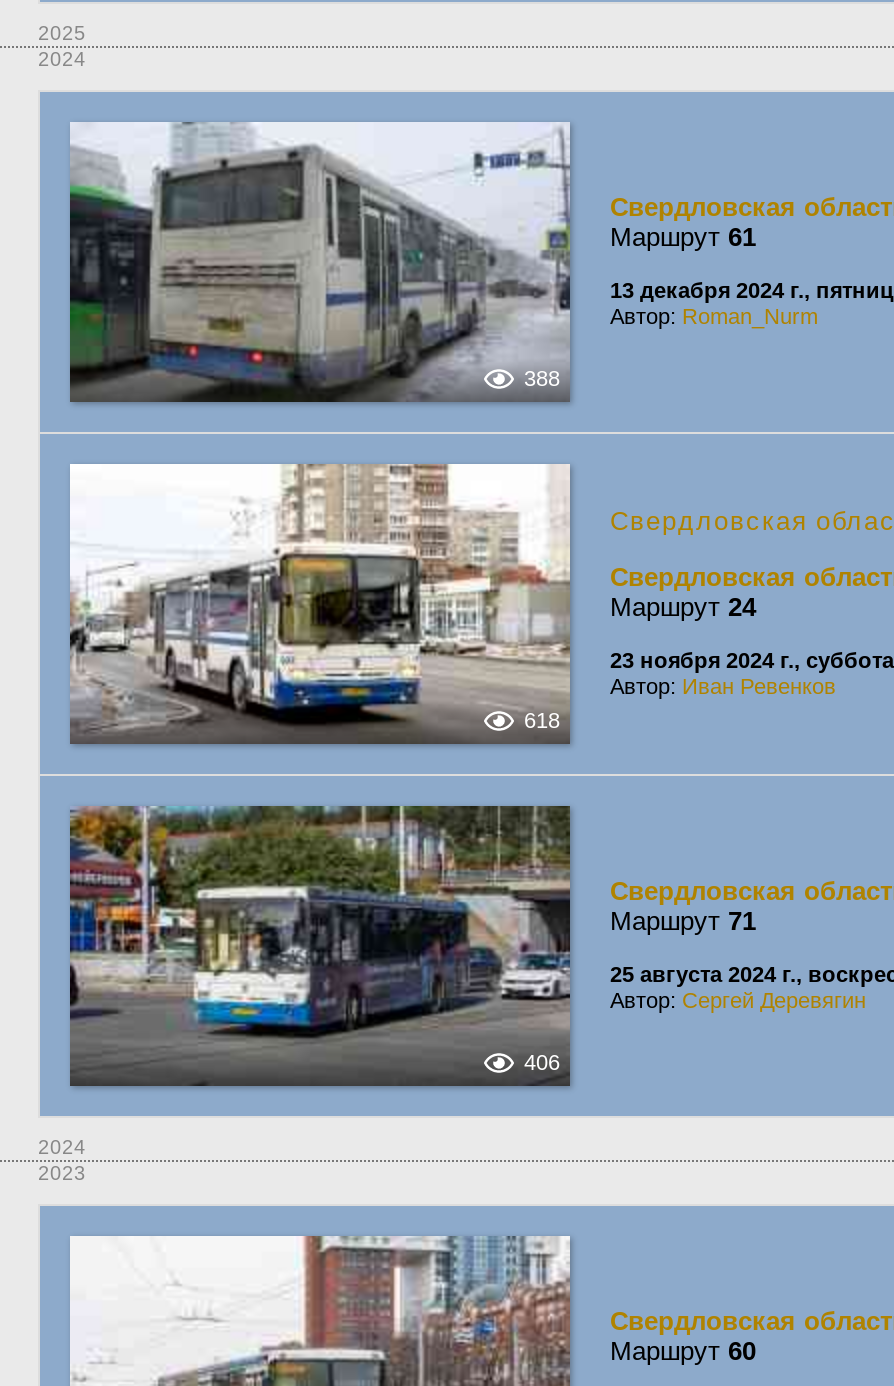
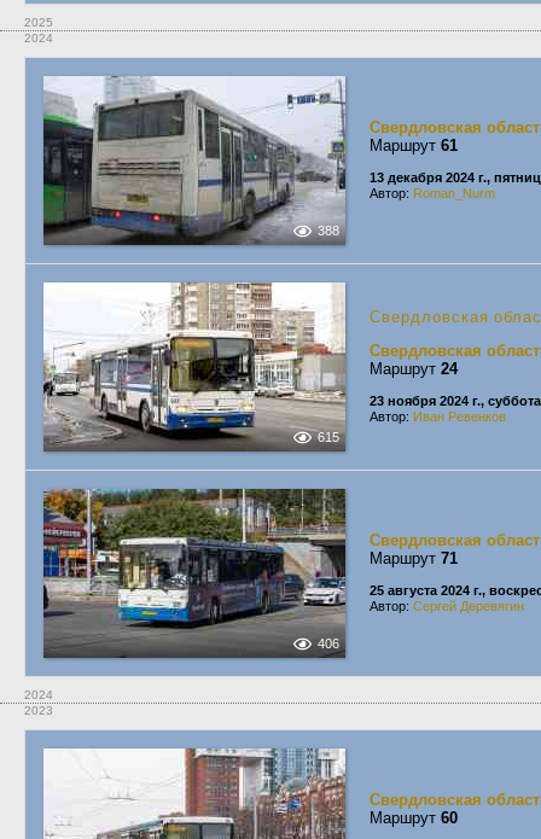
[524,708,560,732] 618 -> [318,430,339,444] 615

